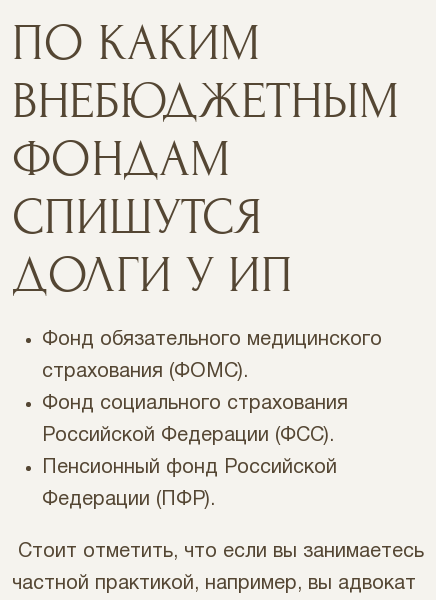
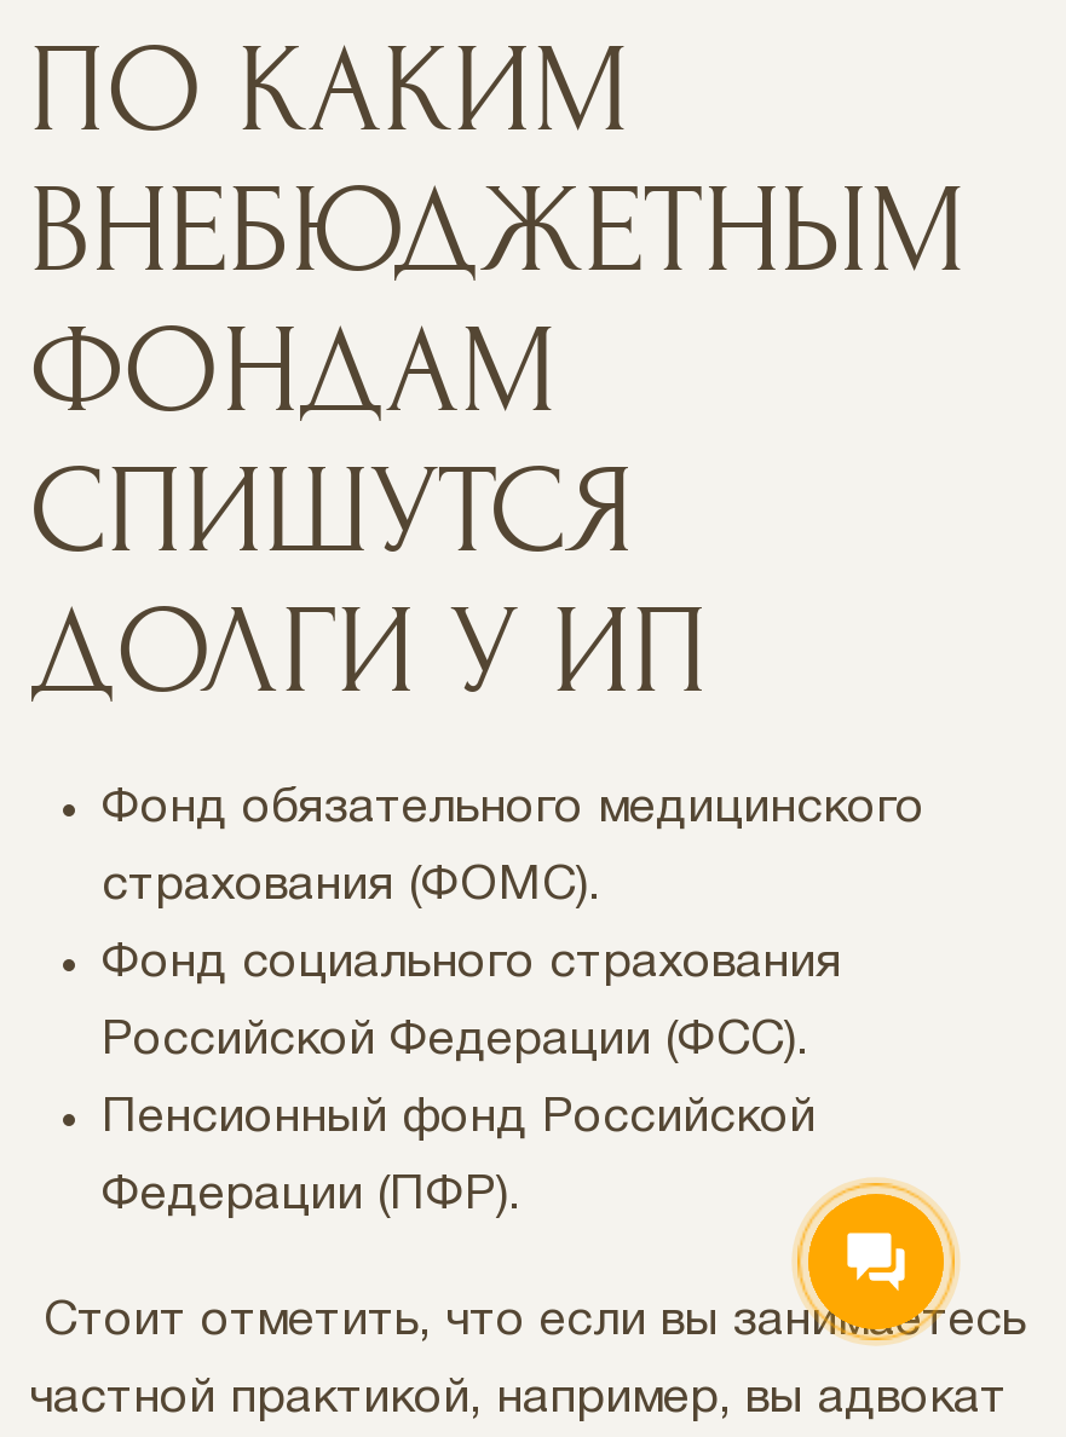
none -> [791,1177,961,1295] [image]

